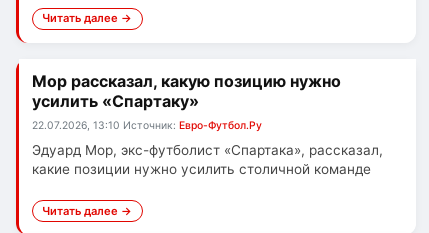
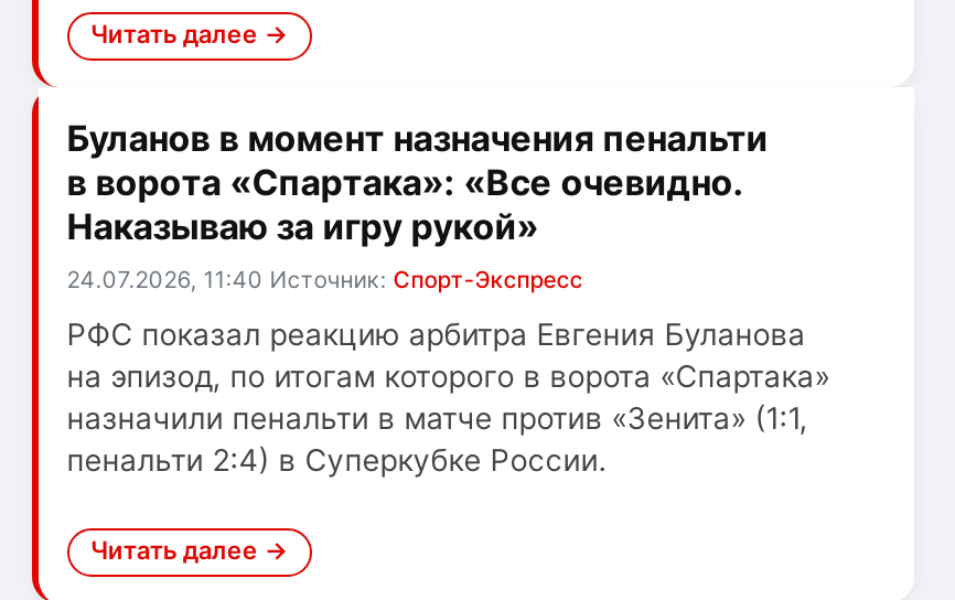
[32,71,341,132] Мор рассказал, какую позицию нужно | усилить «Спартаку» | 22.07.2026, 13:10 Источник: Евро-Футбол.Ру -> [67,116,768,294] Буланов в момент назначения пенальти | в ворота «Спартака»: «Все очевидно. | Наказываю за игру рукой» | 24.07.2026, 11:40 Источник: Спорт-Экспресс
[32,142,383,177] Эдуард Мор, экс-футболист «Спартака», рассказал, | какие позиции нужно усилить столичной команде -> [67,317,830,478] РФС показал реакцию арбитра Евгения Буланова | на эпизод, по итогам которого в ворота «Спартака» | назначили пенальти в матче против «Зенита» (1:1, | пенальти 2:4) в Суперкубке России.

